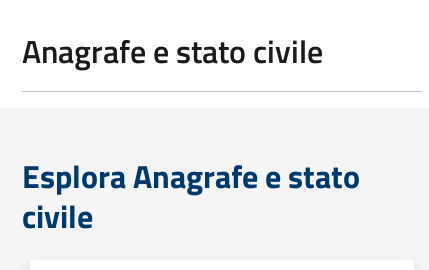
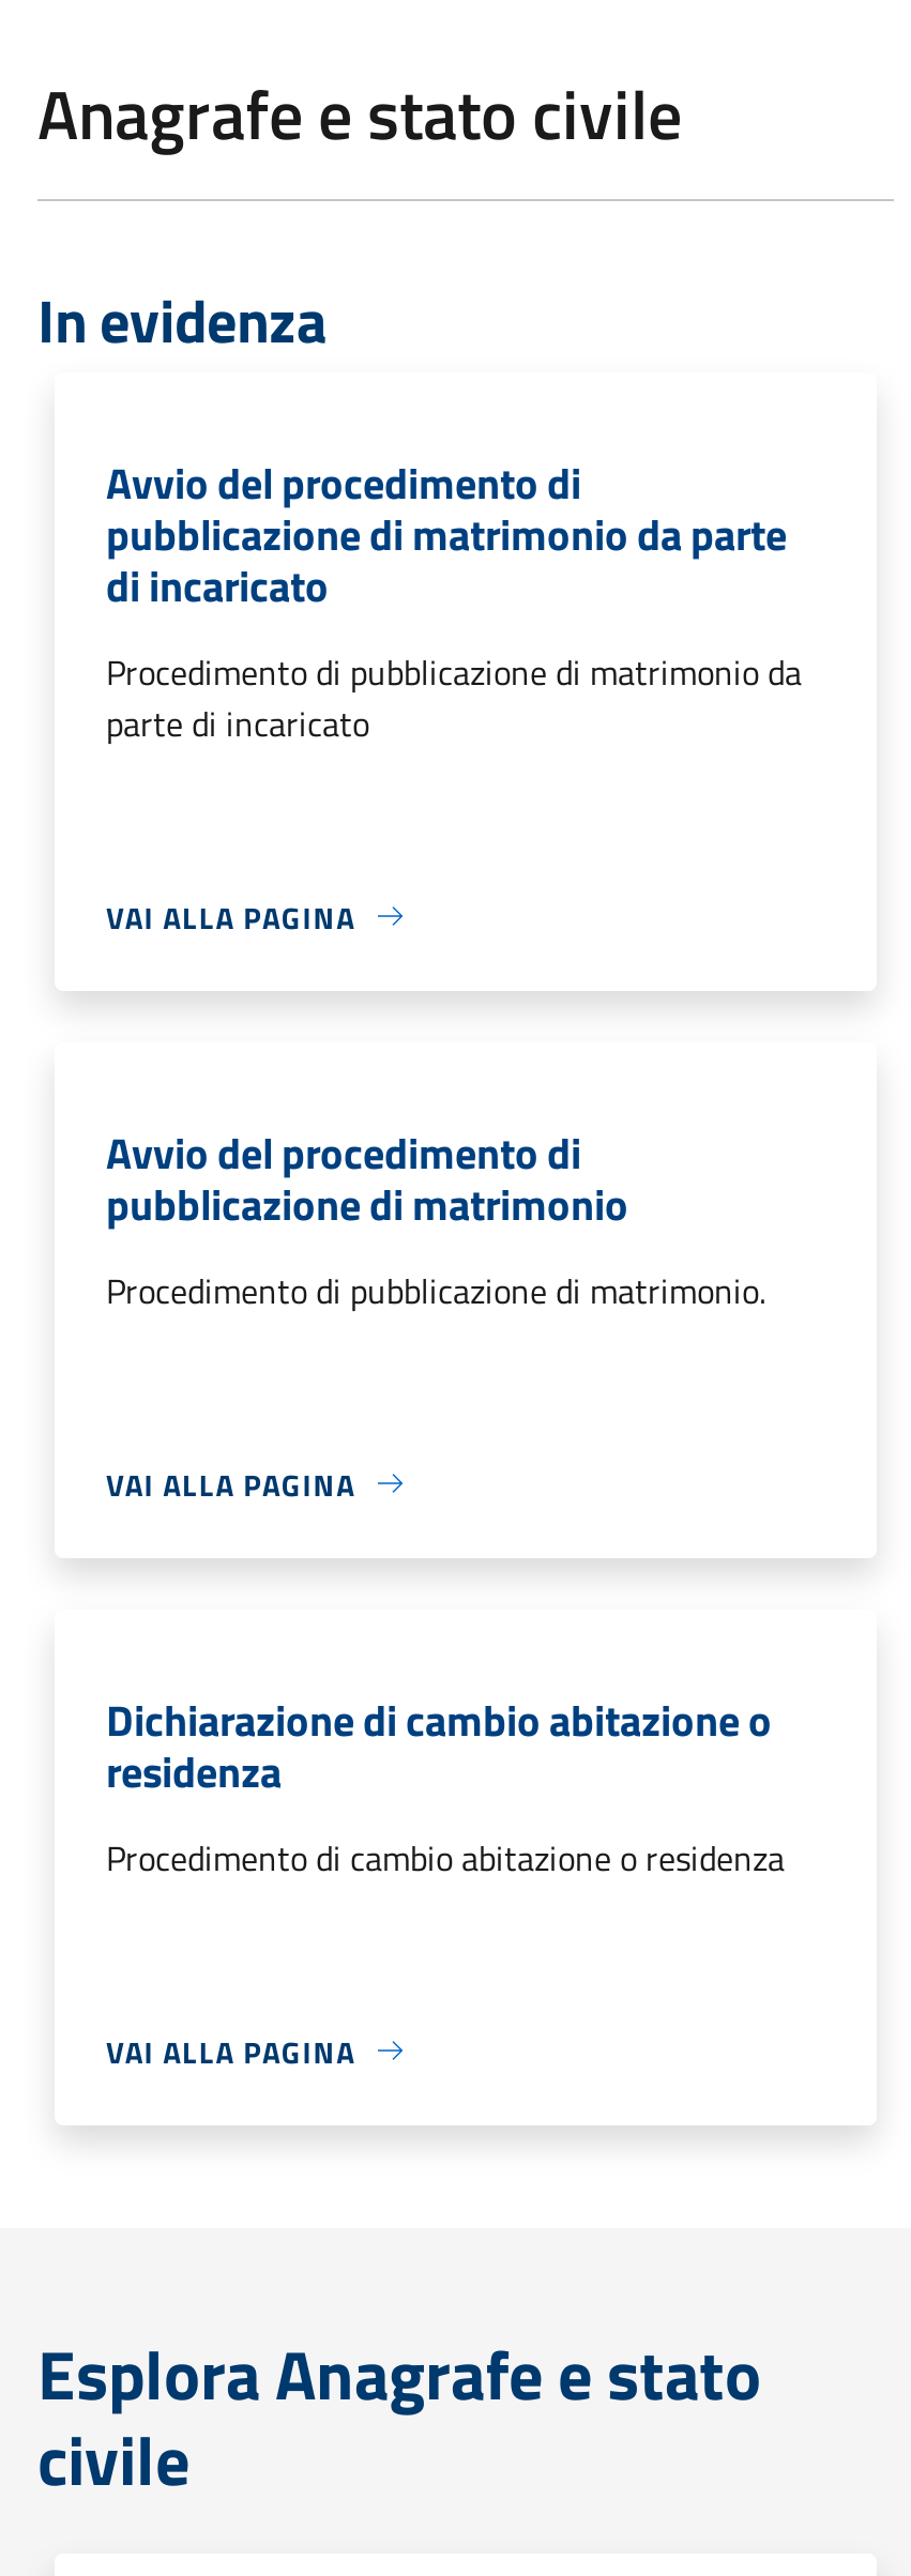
none -> [37,273,802,749] In evidenza | Avvio del procedimento di | pubblicazione di matrimonio da parte | di incaricato | Procedimento di pubblicazione di matrimonio da | parte di incaricato
none -> [106,894,355,939] VAI ALLA PAGINA
none -> [106,1119,765,1316] Avvio del procedimento di | pubblicazione di matrimonio | Procedimento di pubblicazione di matrimonio.
none -> [106,1461,355,1506] VAI ALLA PAGINA
none -> [106,1686,785,1883] Dichiarazione di cambio abitazione o | residenza | Procedimento di cambio abitazione o residenza
none -> [106,2028,355,2073] VAI ALLA PAGINA

